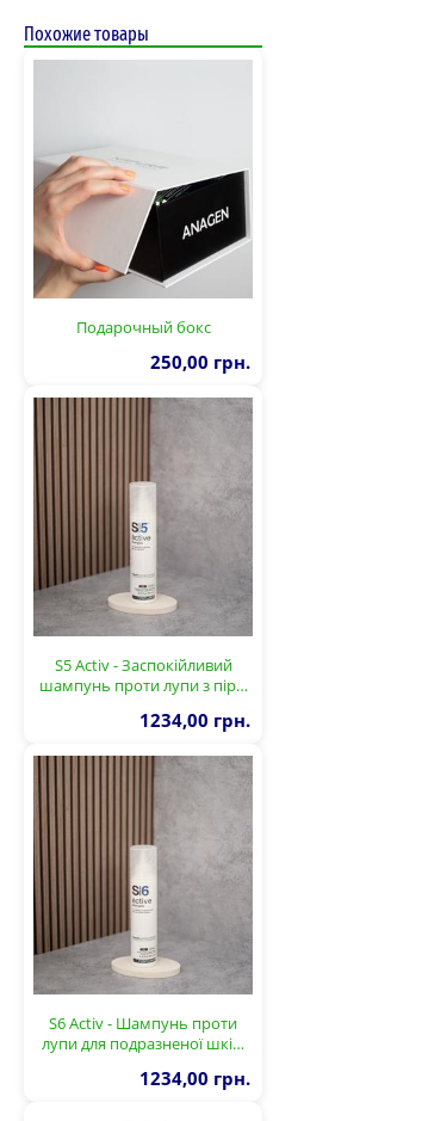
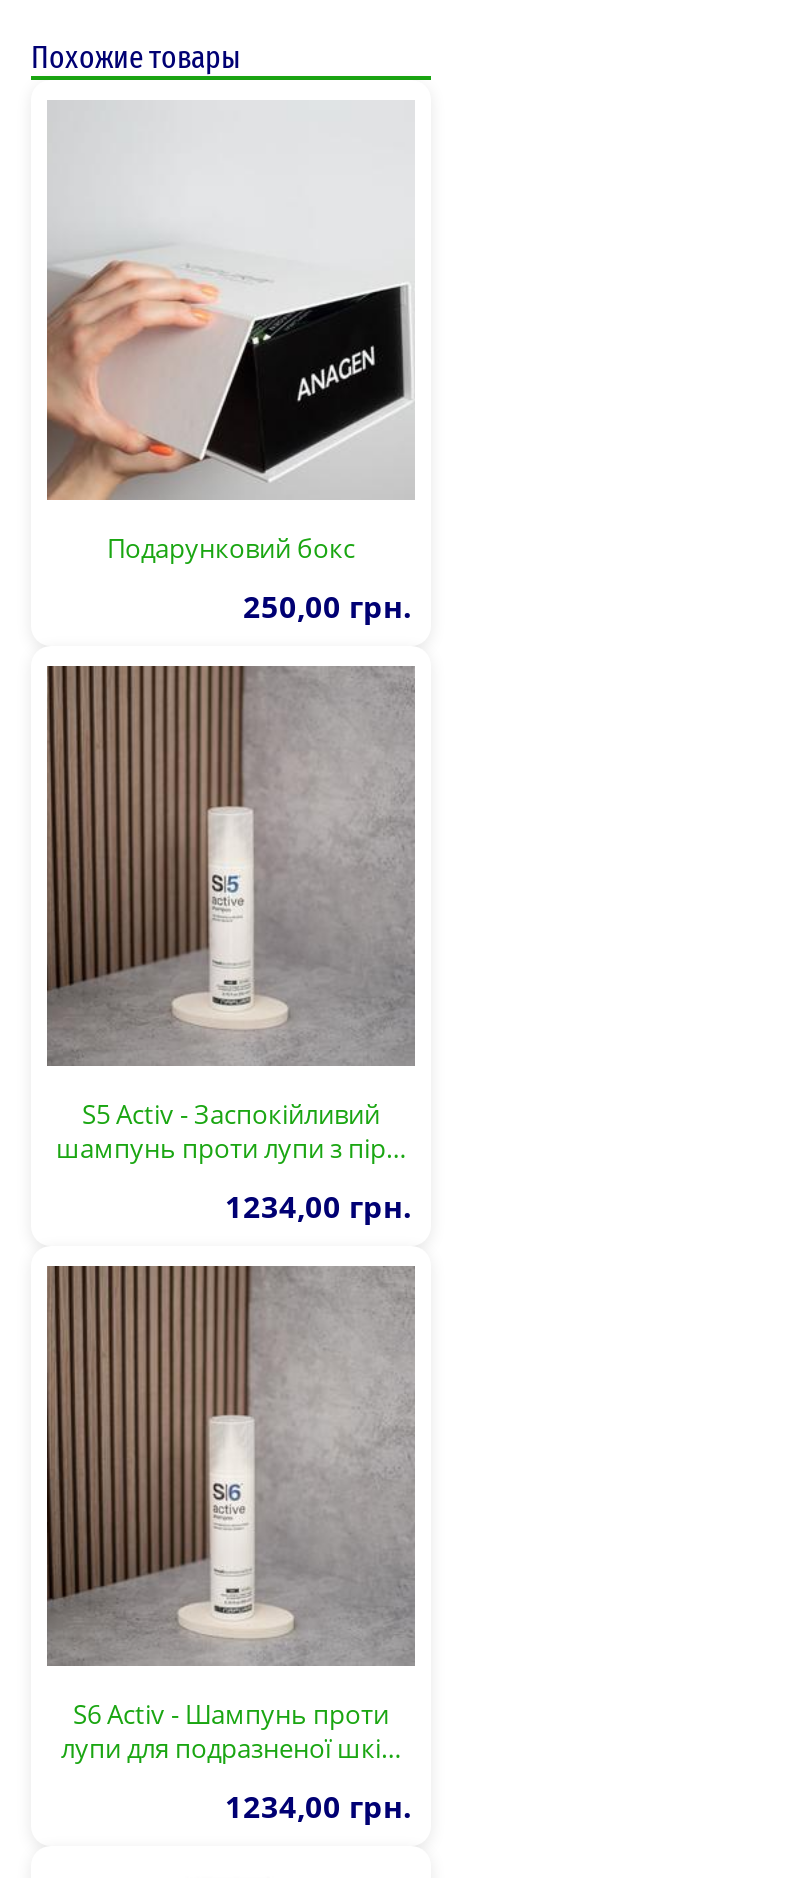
[76,316,210,338] Подарочный бокс -> [107,530,355,566] Подарунковий бокс

